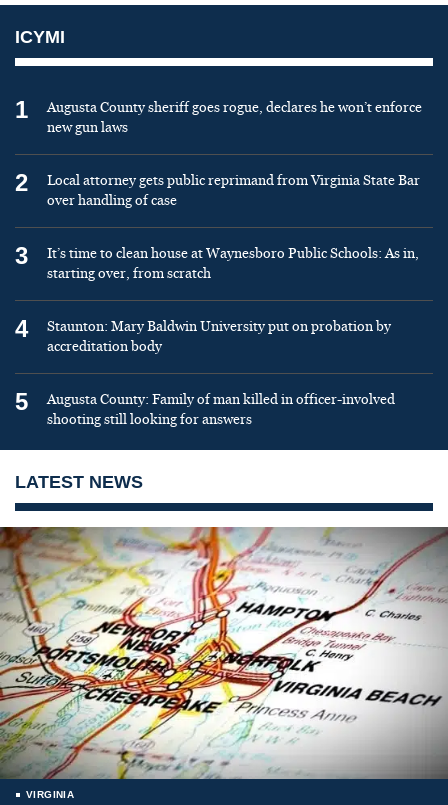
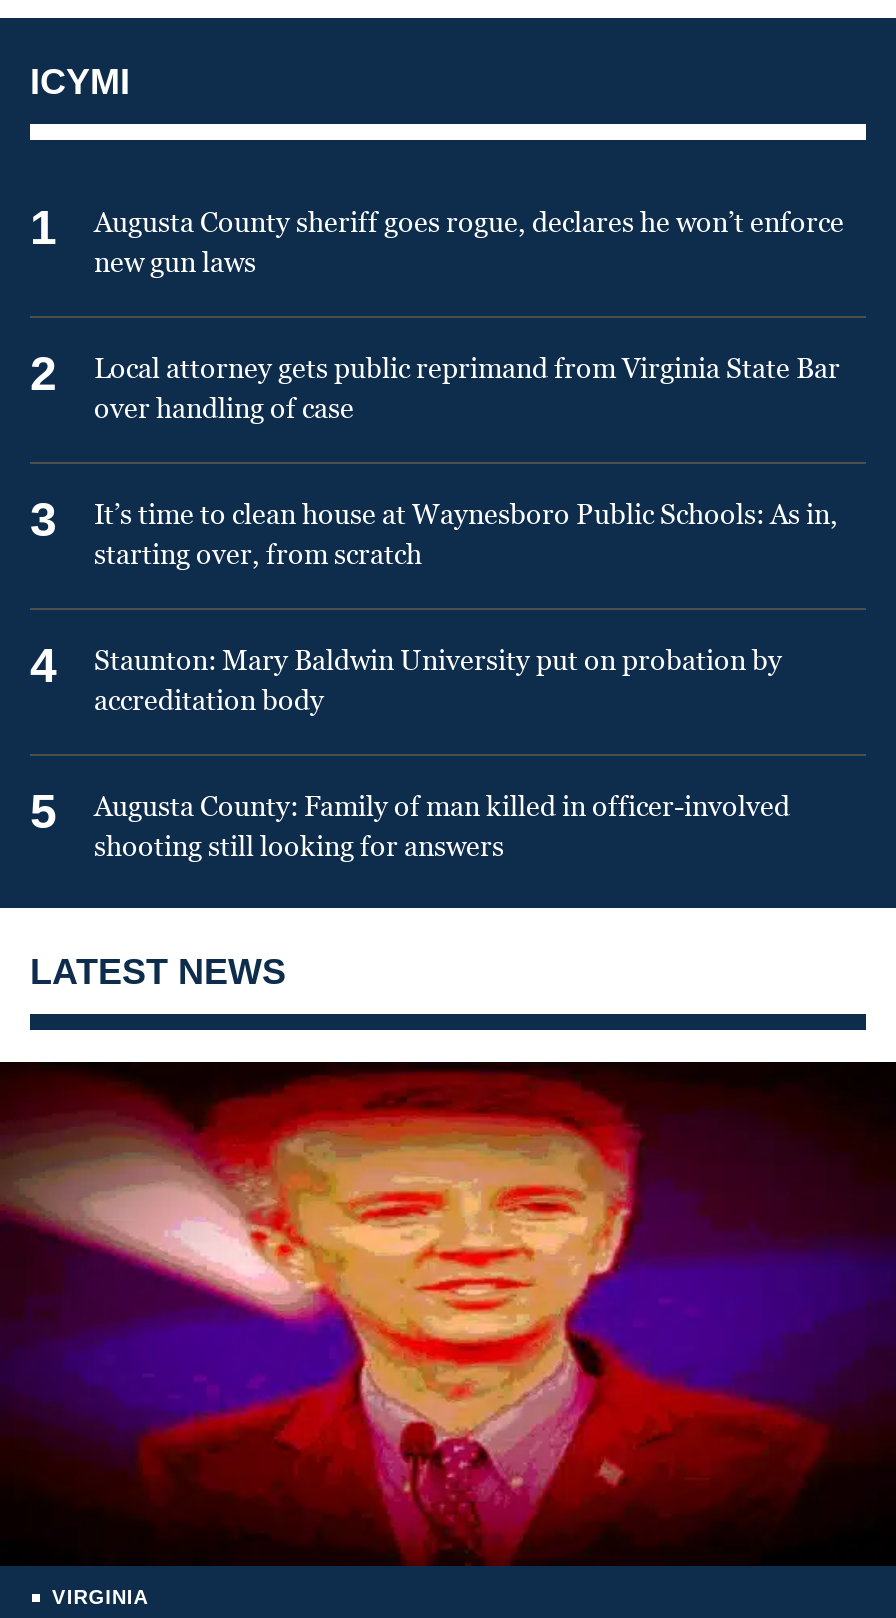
[3,526,445,780] [image] -> [6,1060,890,1566] [image]

